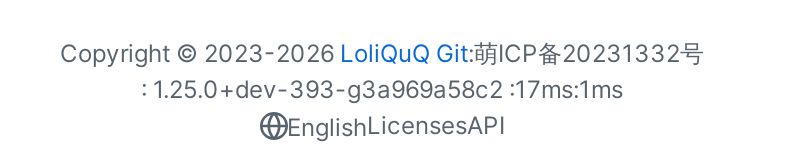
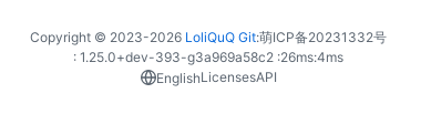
[141,74,623,104] : 1.25.0+dev-393-g3a969a58c2 : 17ms:1ms -> [73,49,343,65] : 1.25.0+dev-393-g3a969a58c2 : 26ms:4ms

